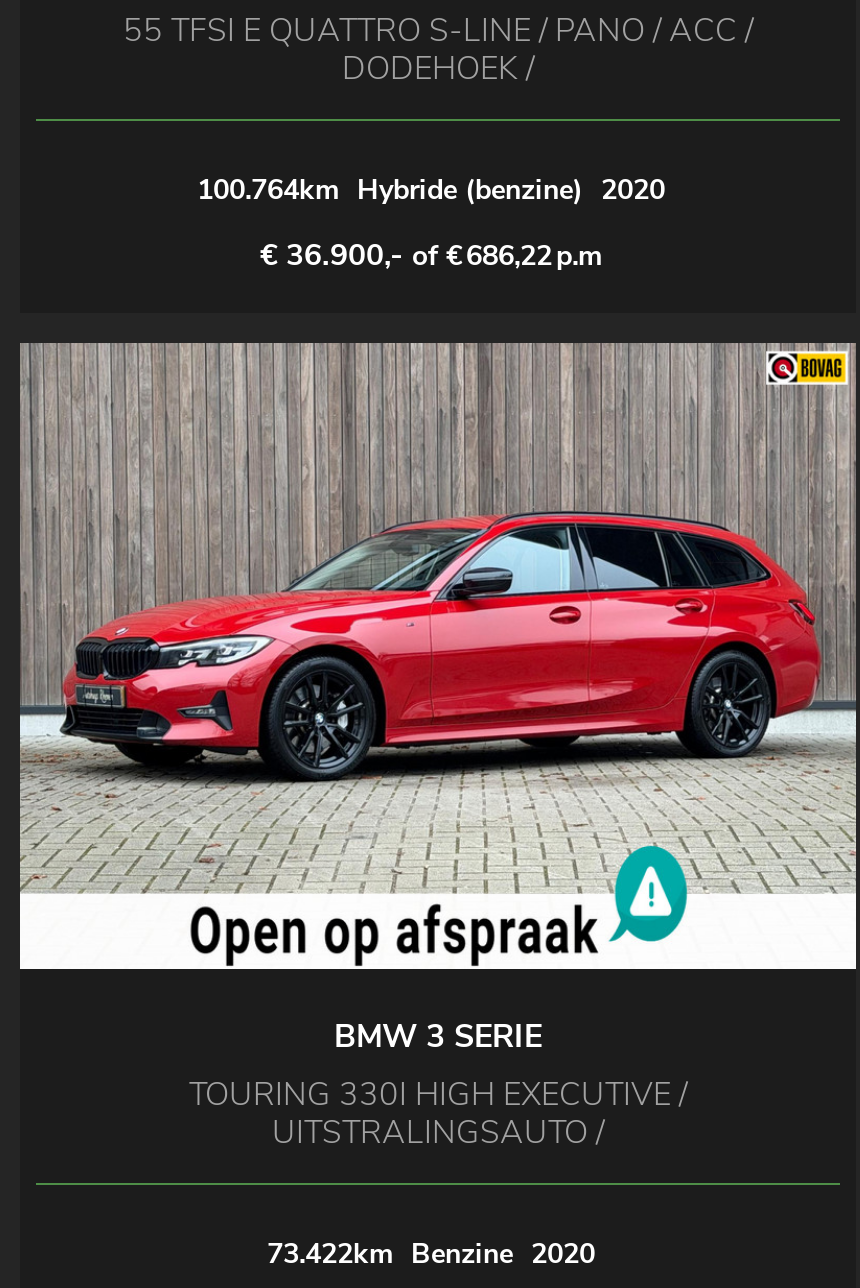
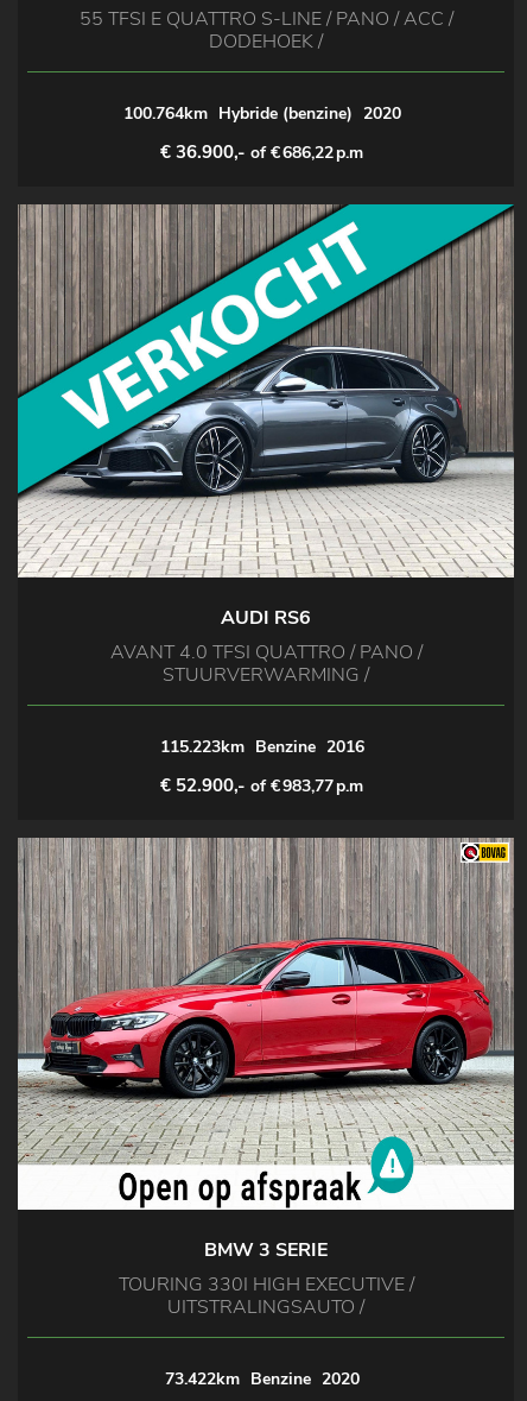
none -> [17,203,514,797] [image] | AUDI RS6 | AVANT 4.0 TFSI QUATTRO / PANO / | STUURVERWARMING / | 115.223km Benzine 2016 | € 52.900,- of € 983,77 p.m

